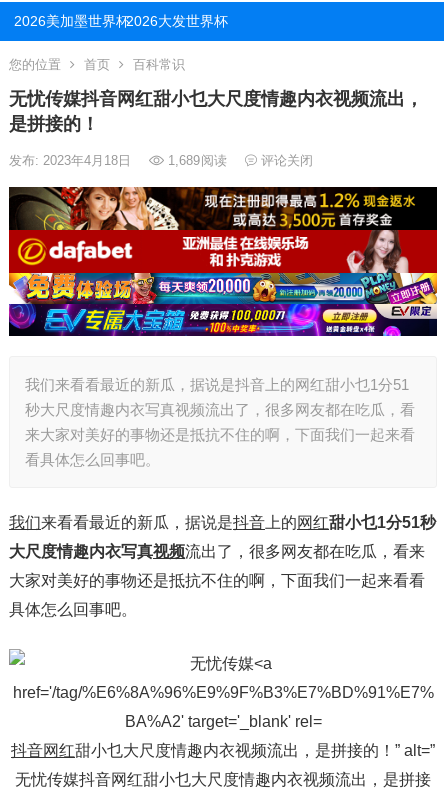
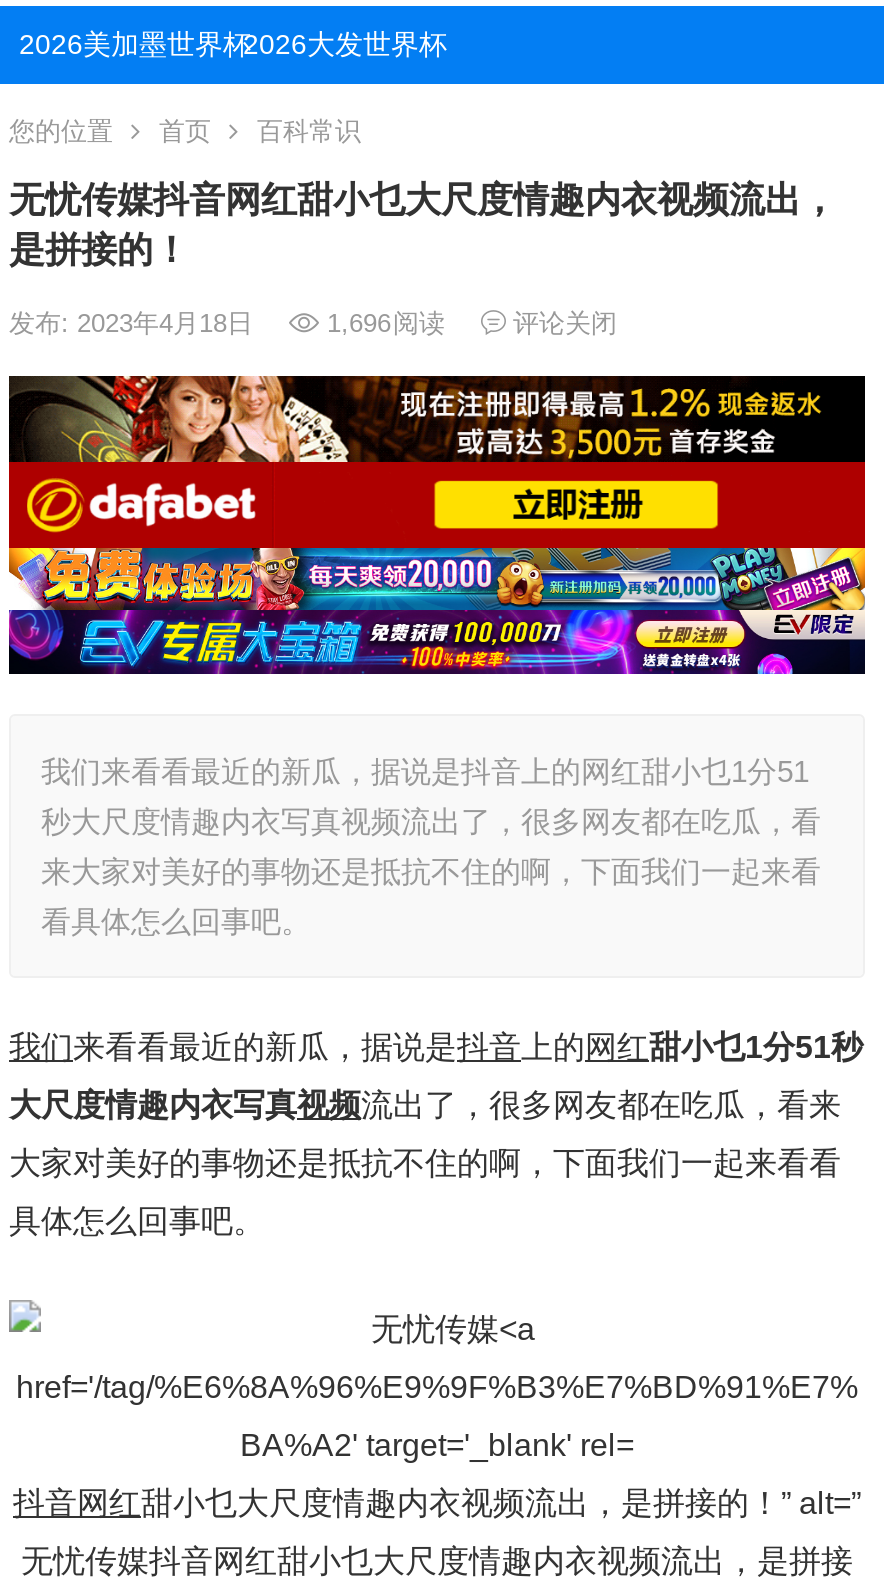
[9,153,313,168] 发布: 2023年4月18日 1,689阅读 评论关闭 -> [9,308,617,338] 发布: 2023年4月18日 1,696阅读 评论关闭
[182,229,409,274] [image] -> [357,460,807,550] [image]

